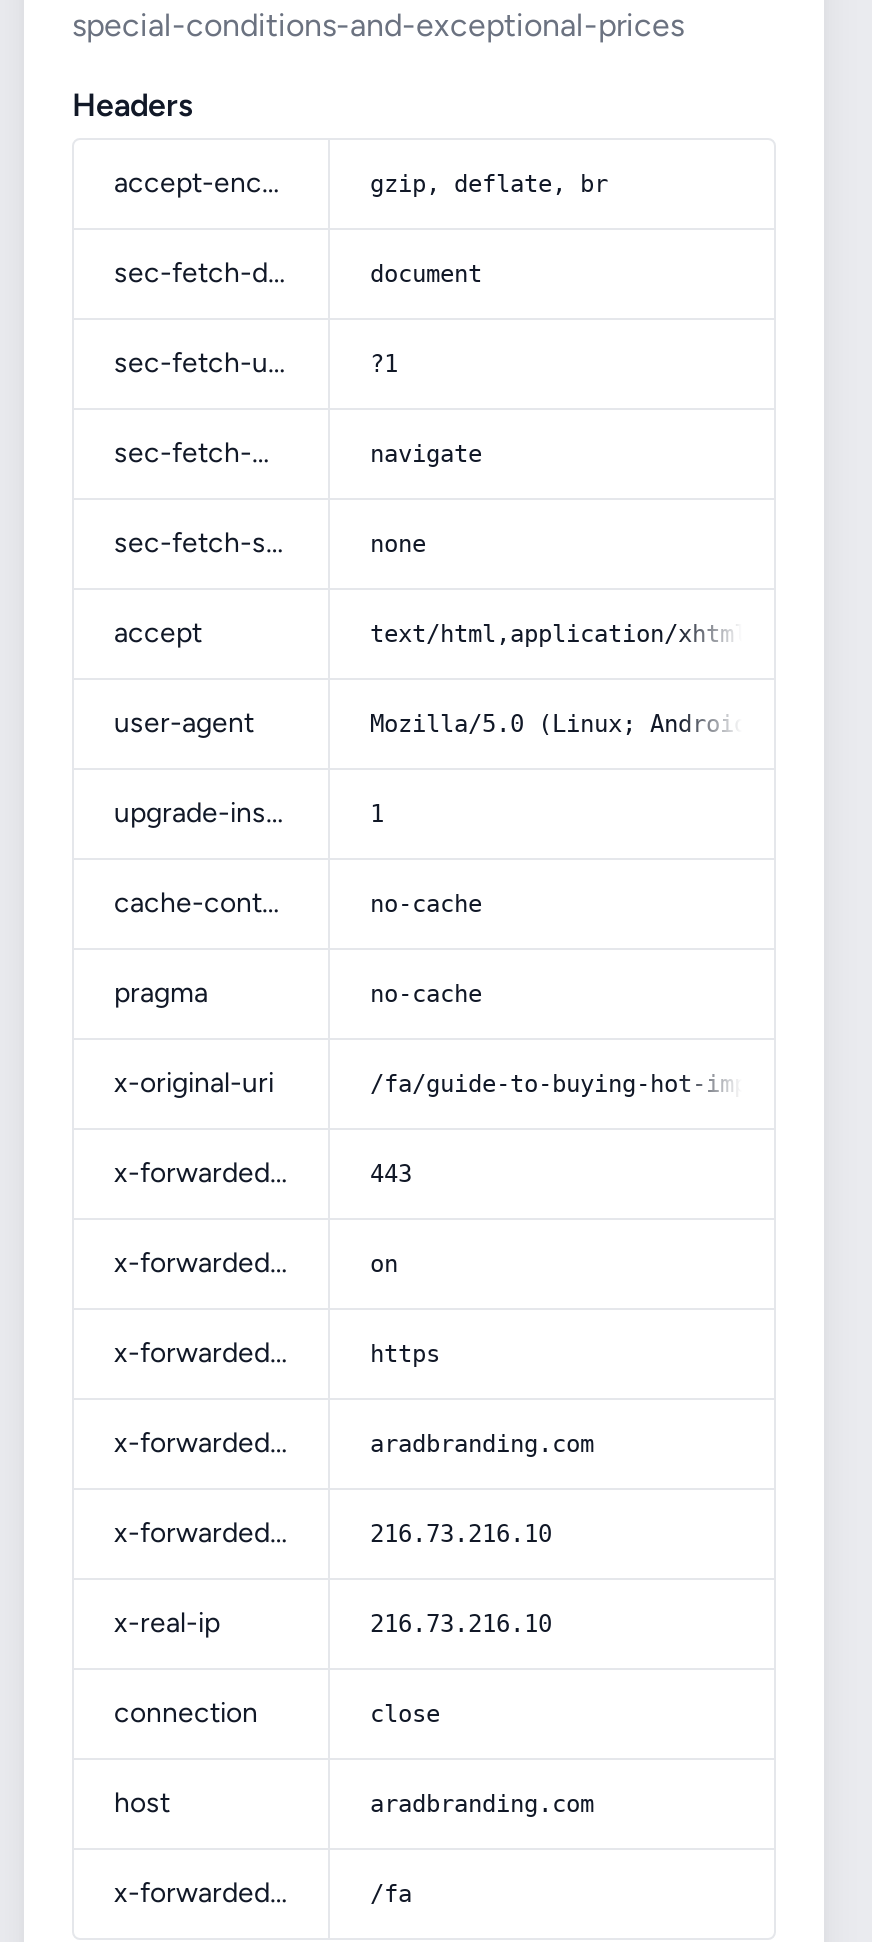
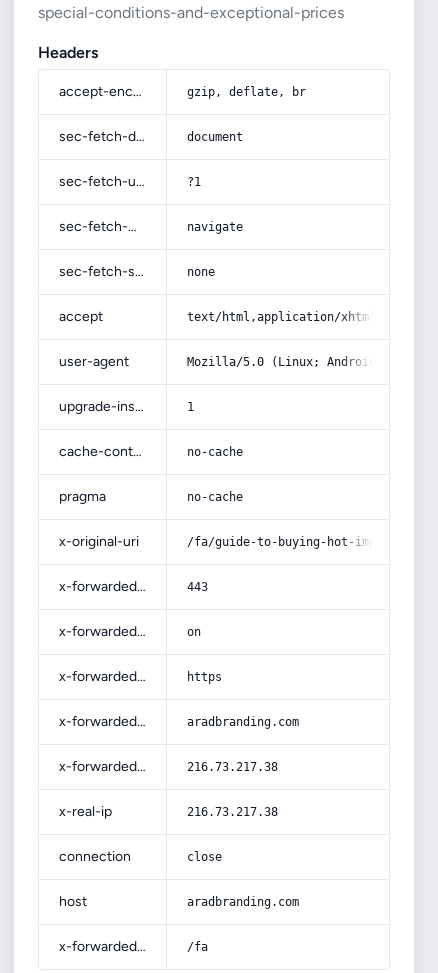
[370,1520,552,1548] 216.73.216.10 -> [187,760,278,774] 216.73.217.38
[370,1610,552,1638] 216.73.216.10 -> [187,805,278,819] 216.73.217.38

